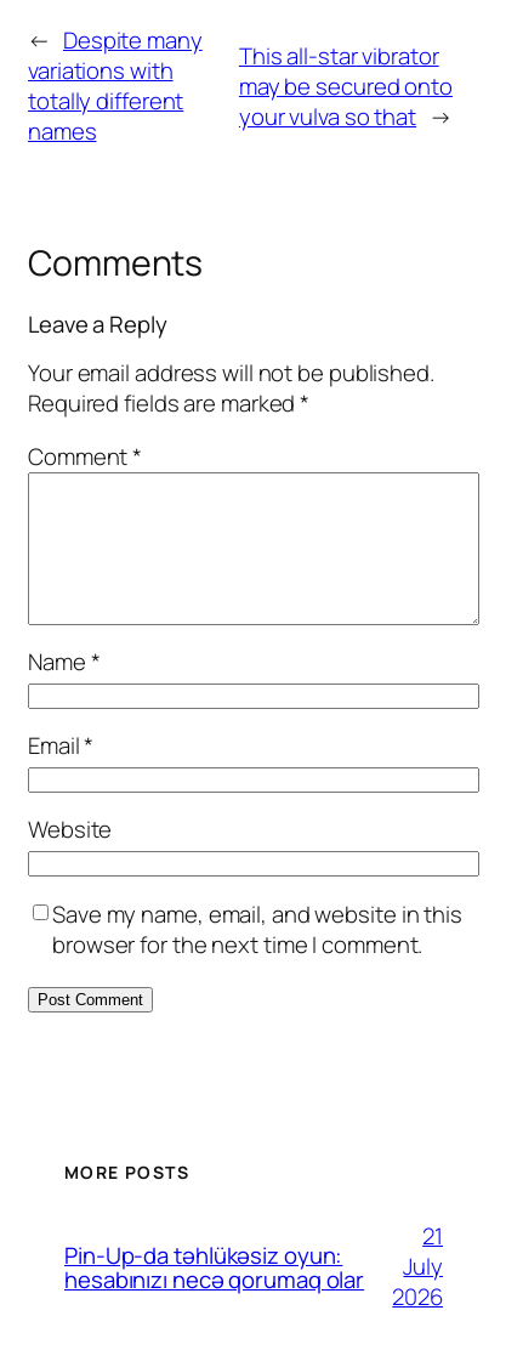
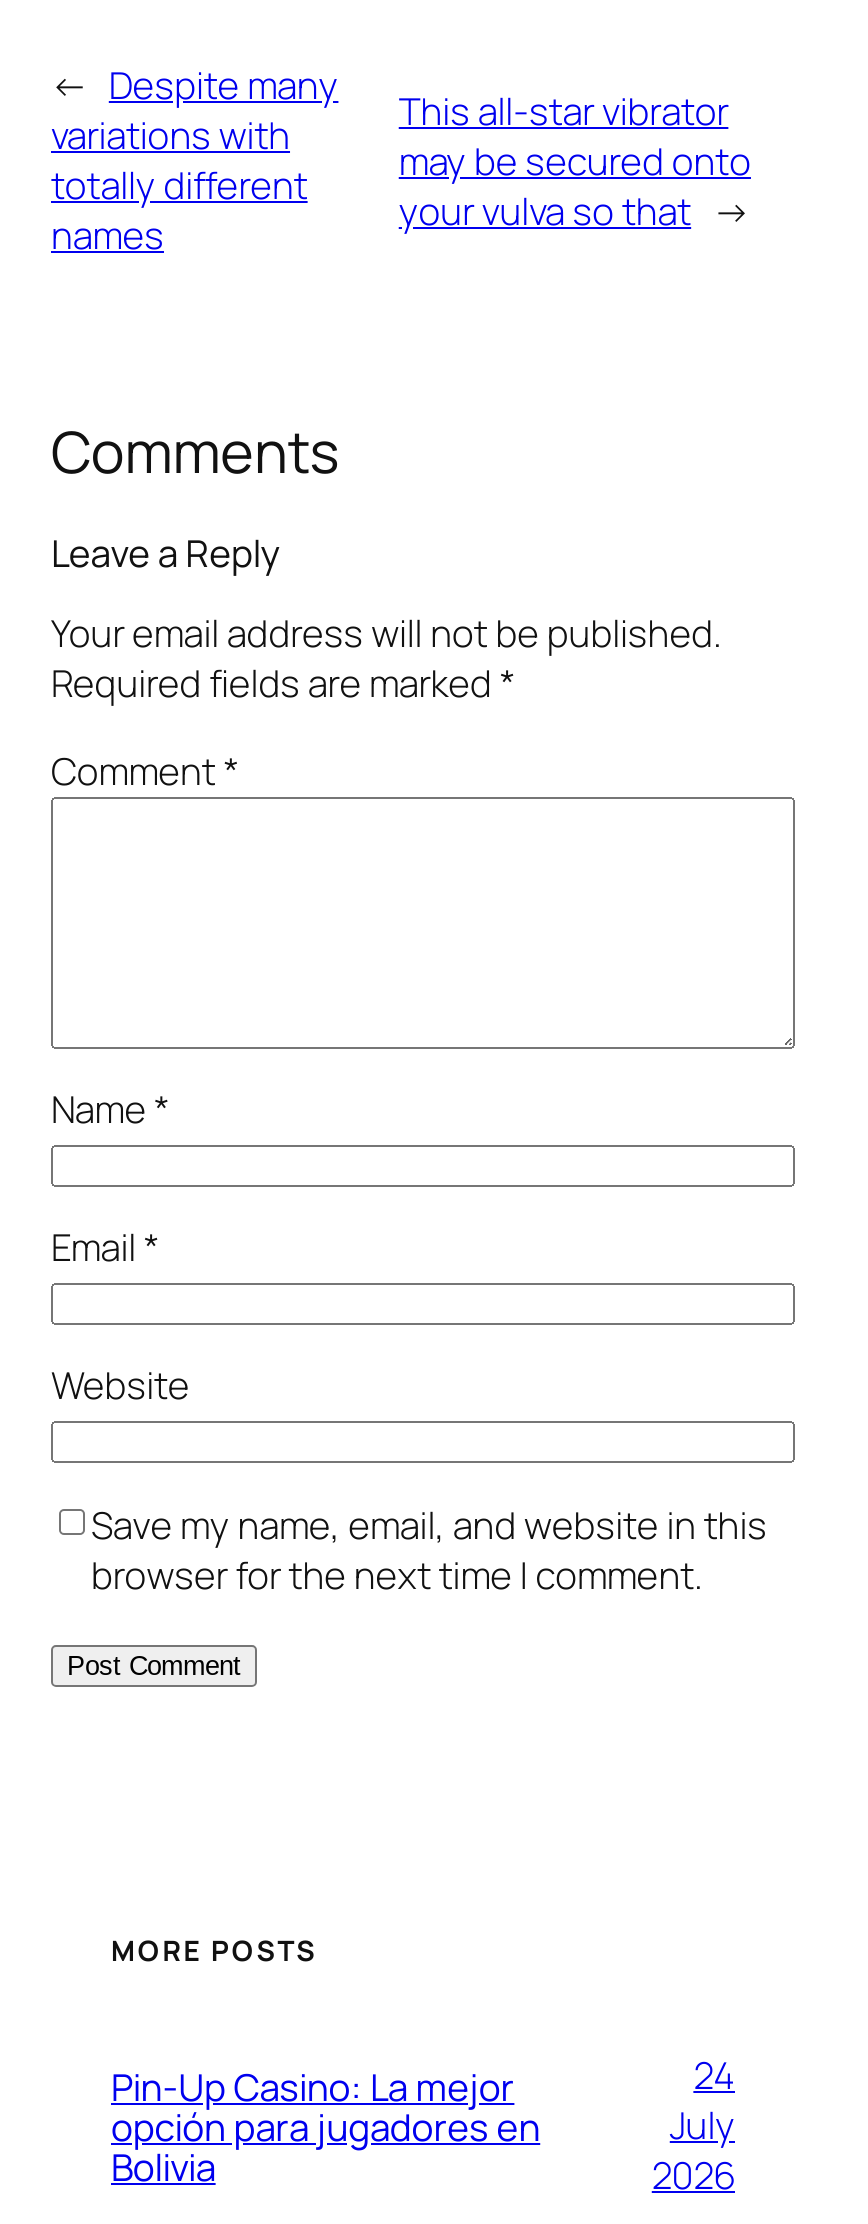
[423,1220,443,1252] 21 -> [693,2049,735,2101] 24
[64,1239,364,1295] Pin-Up-da təhlükəsiz oyun: | hesabınızı necə qorumaq olar -> [111,2060,540,2192] Pin-Up Casino: La mejor | opción para jugadores en | Bolivia

